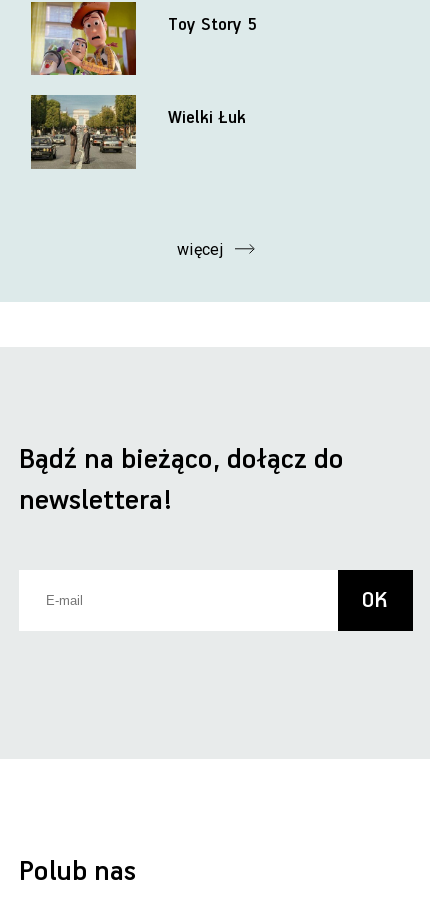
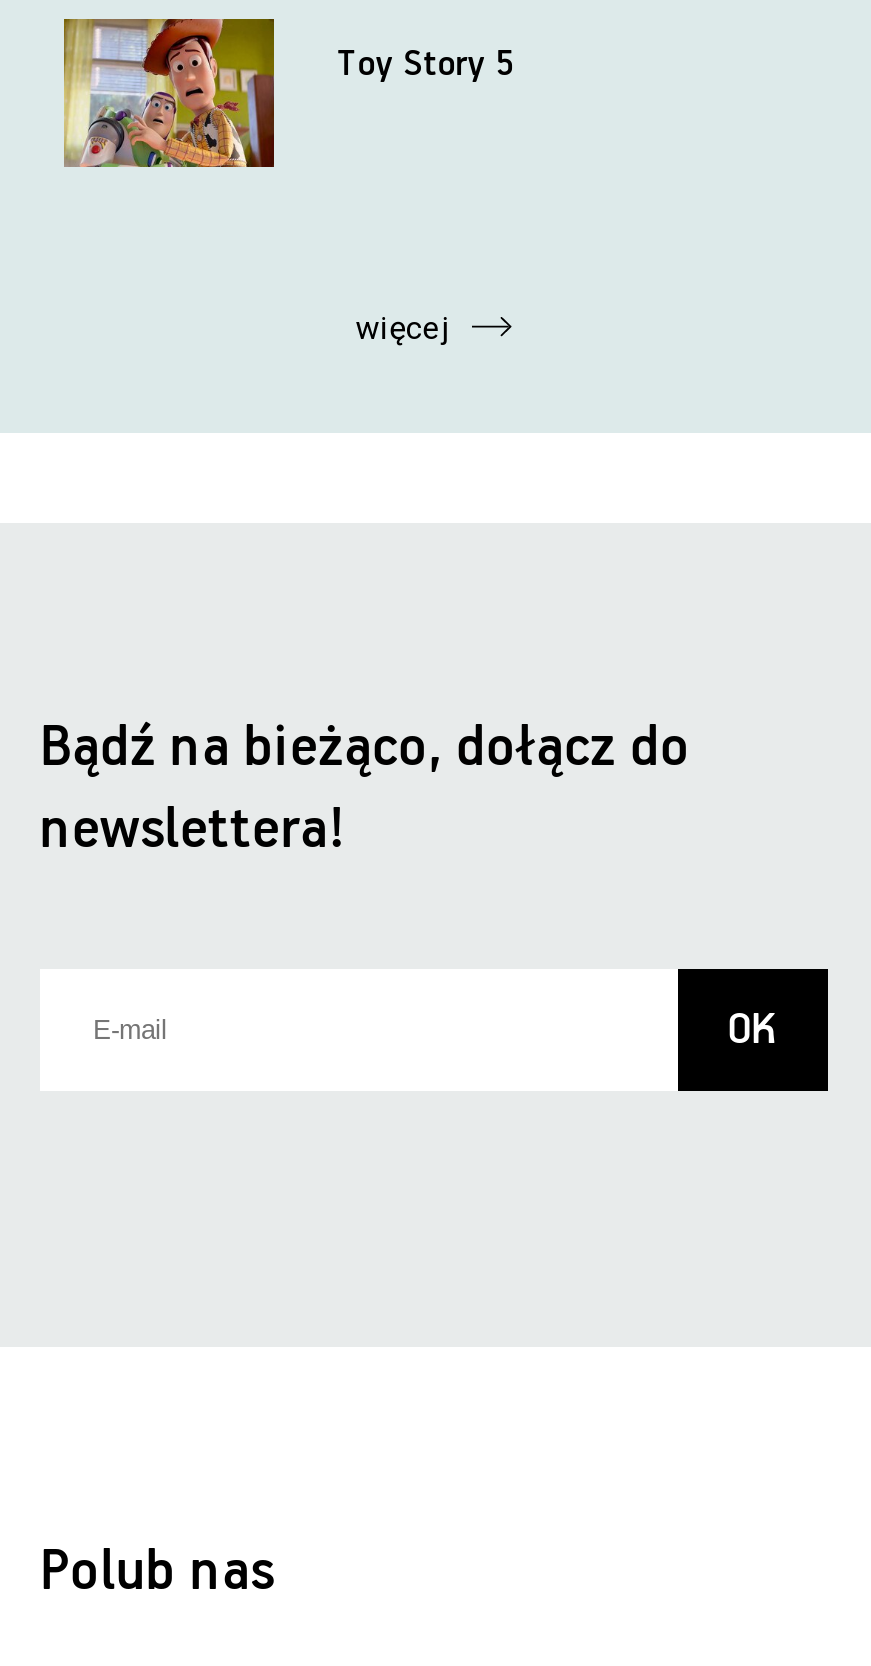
[30,95,246,169] [image] | Wielki Łuk -> none

